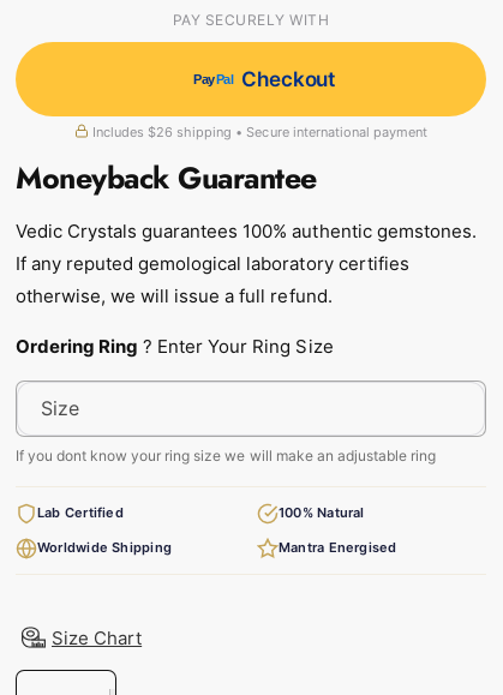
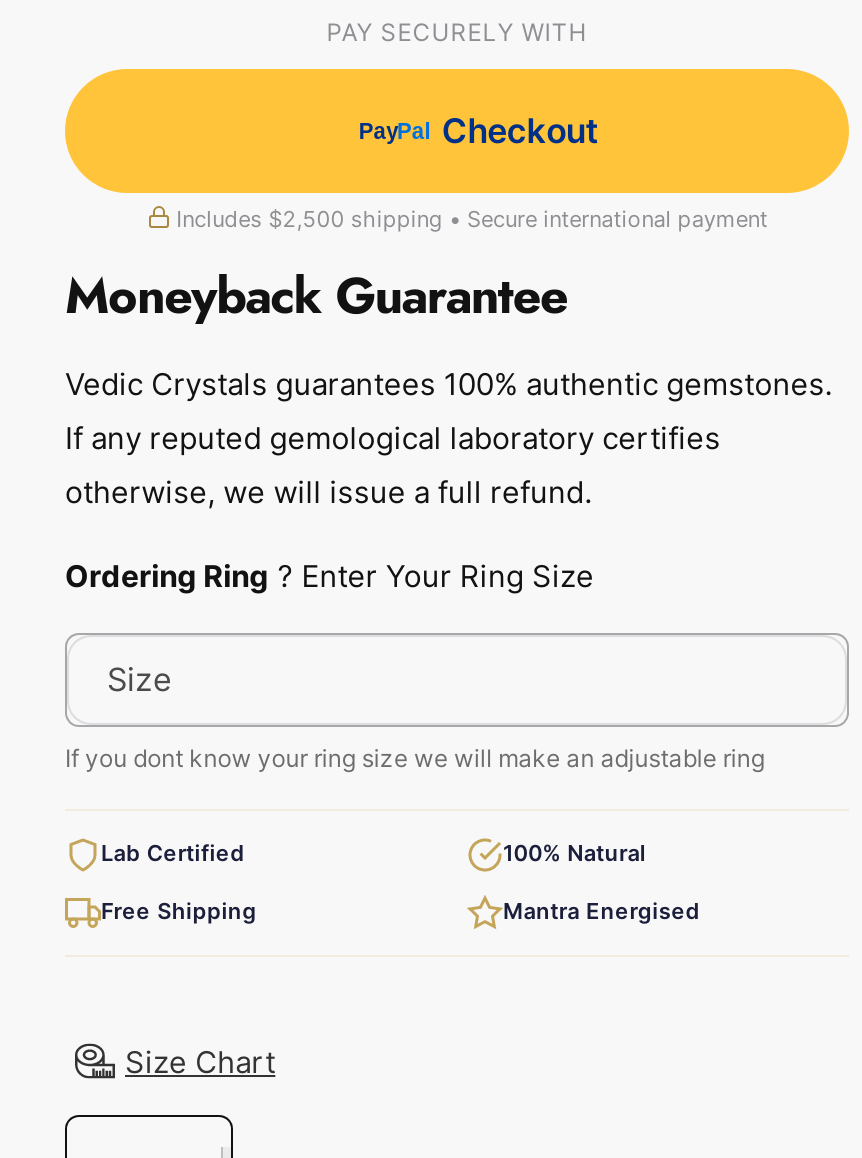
[93,124,427,141] Includes $26 shipping • Secure international payment -> [176,206,768,234] Includes $2,500 shipping • Secure international payment
[37,539,172,556] Worldwide Shipping -> [101,898,257,926] Free Shipping

